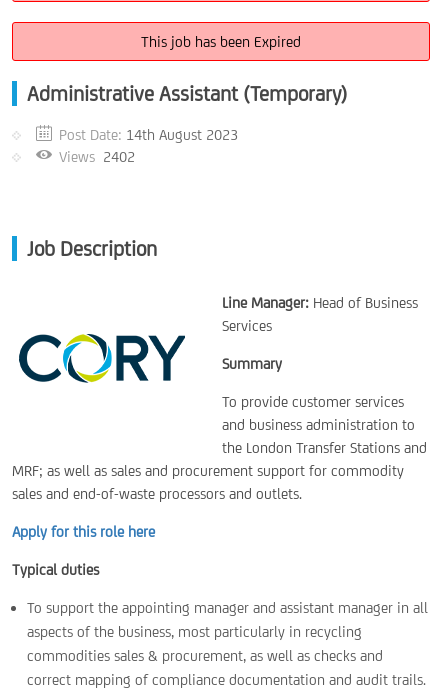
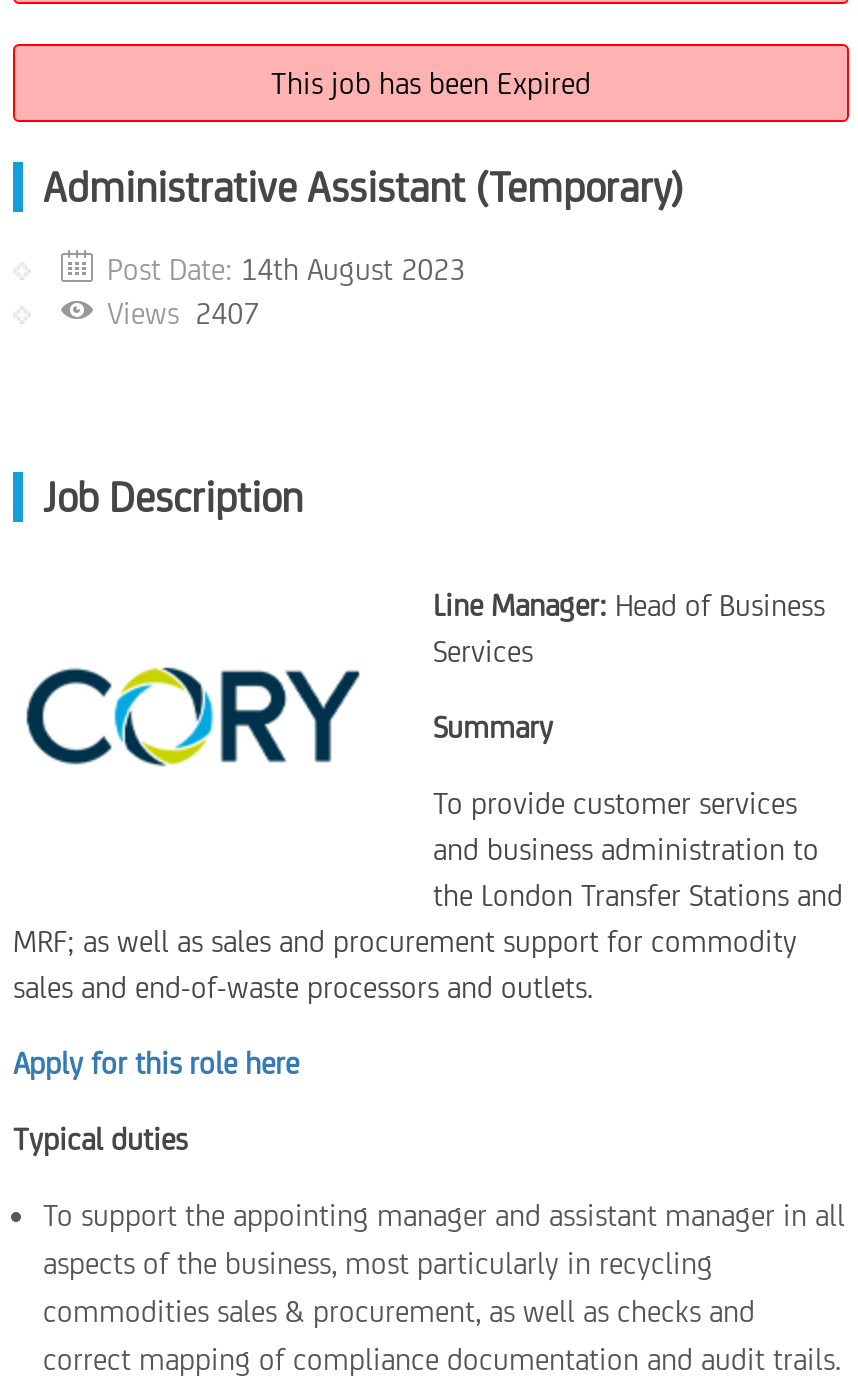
[59,148,135,165] Views 2402 -> [107,296,259,330] Views 2407

